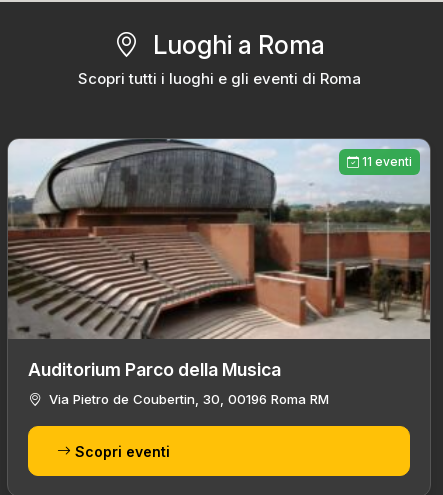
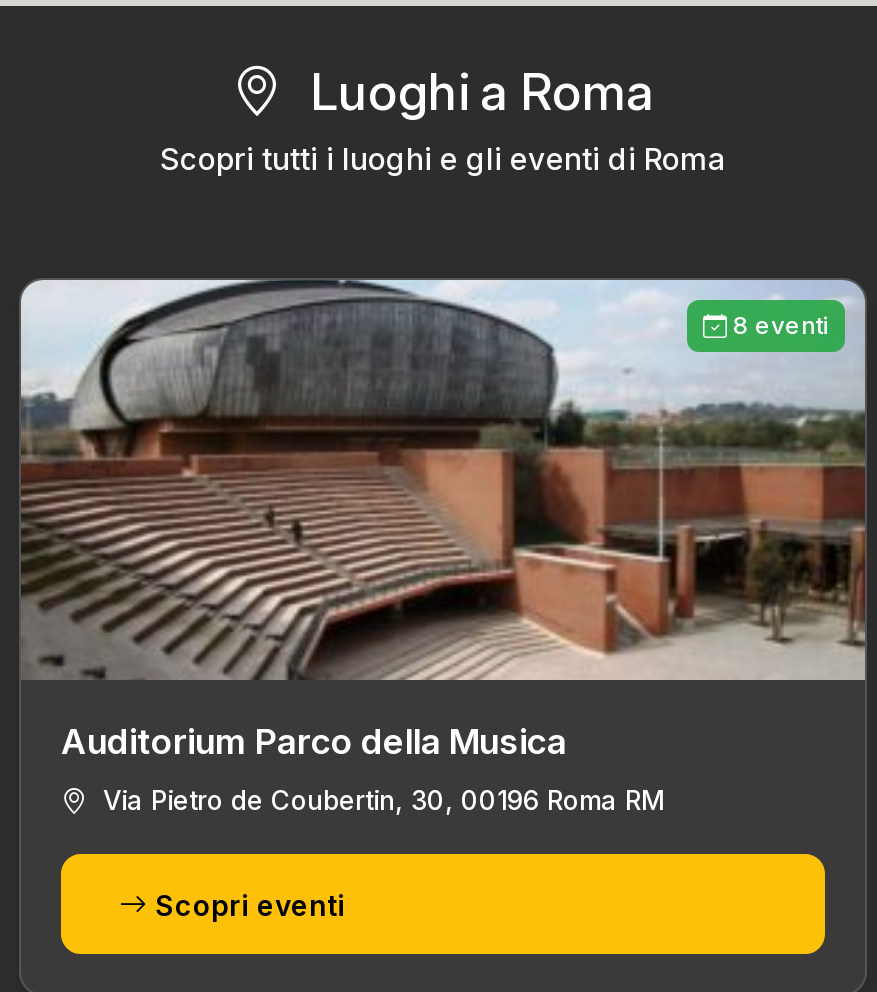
[359,154,412,169] 11 eventi -> [727,310,829,340] 8 eventi

